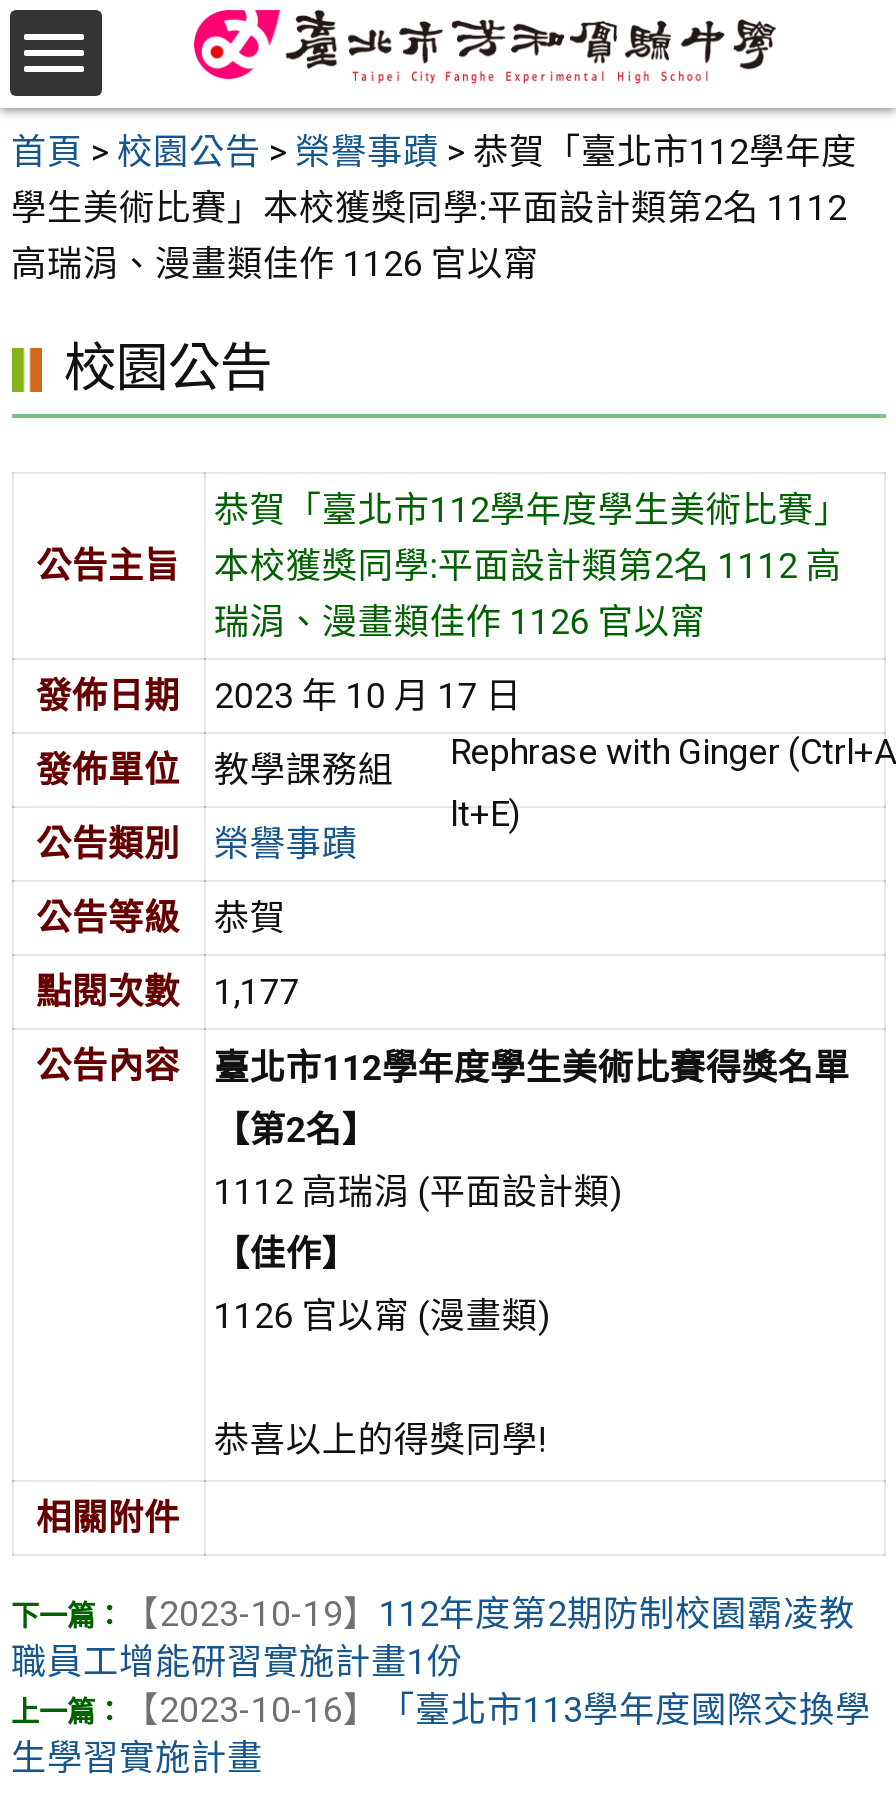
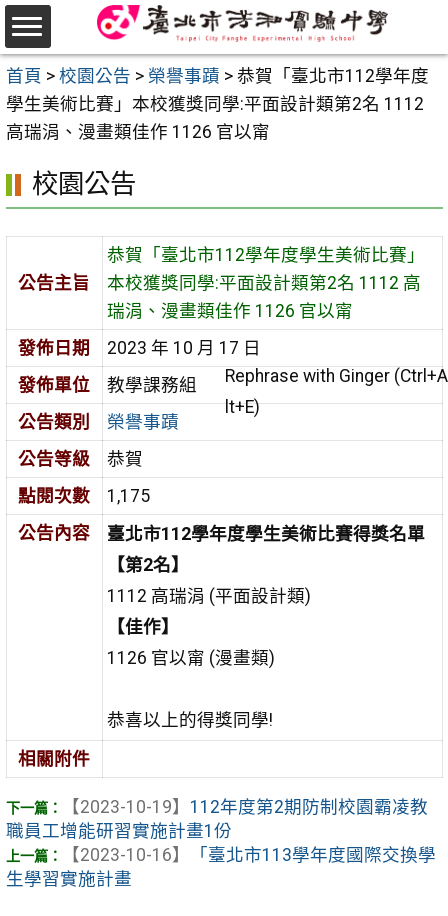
[36,971,300,1011] 點閱次數 1,177 -> [18,485,150,505] 點閱次數 1,175

